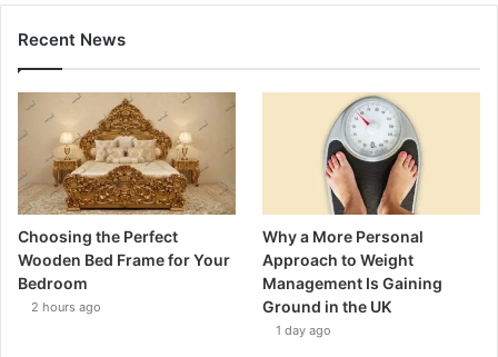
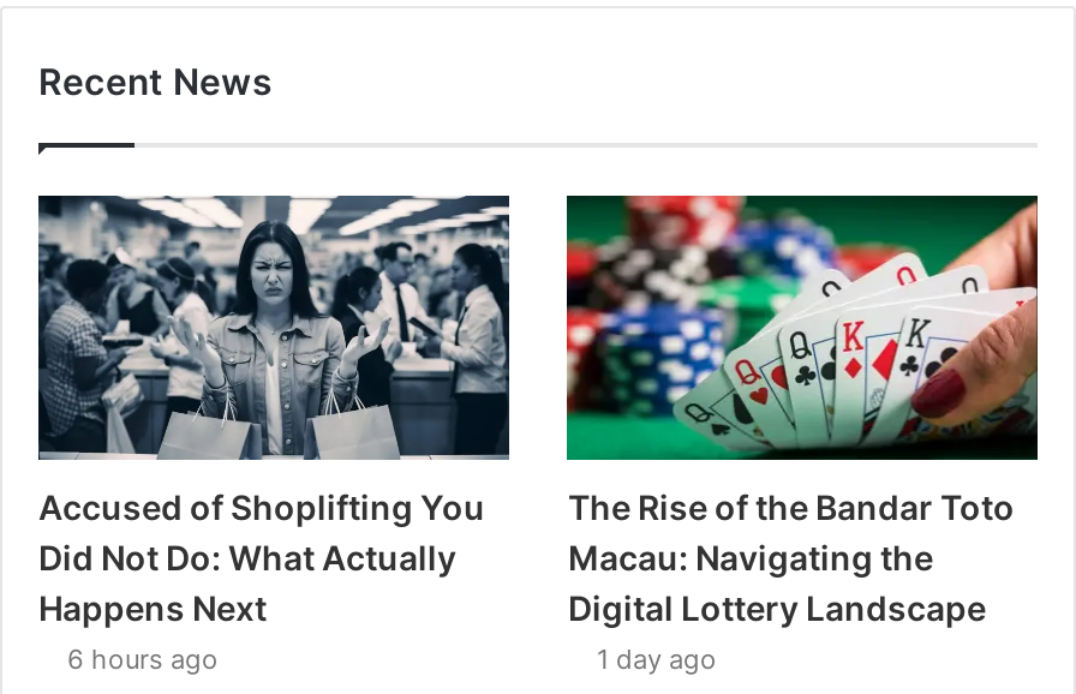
[17,91,237,315] [image] | Choosing the Perfect | Wooden Bed Frame for Your | Bedroom | 2 hours ago -> [36,193,512,676] [image] | Accused of Shoplifting You | Did Not Do: What Actually | Happens Next | 6 hours ago
[262,93,480,316] [image] | Why a More Personal | Approach to Weight | Management Is Gaining | Ground in the UK -> [564,193,1040,628] [image] | The Rise of the Bandar Toto | Macau: Navigating the | Digital Lottery Landscape

